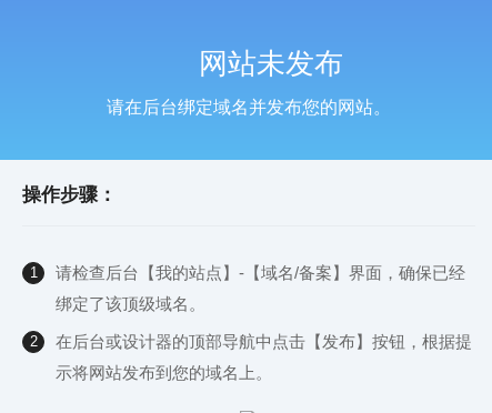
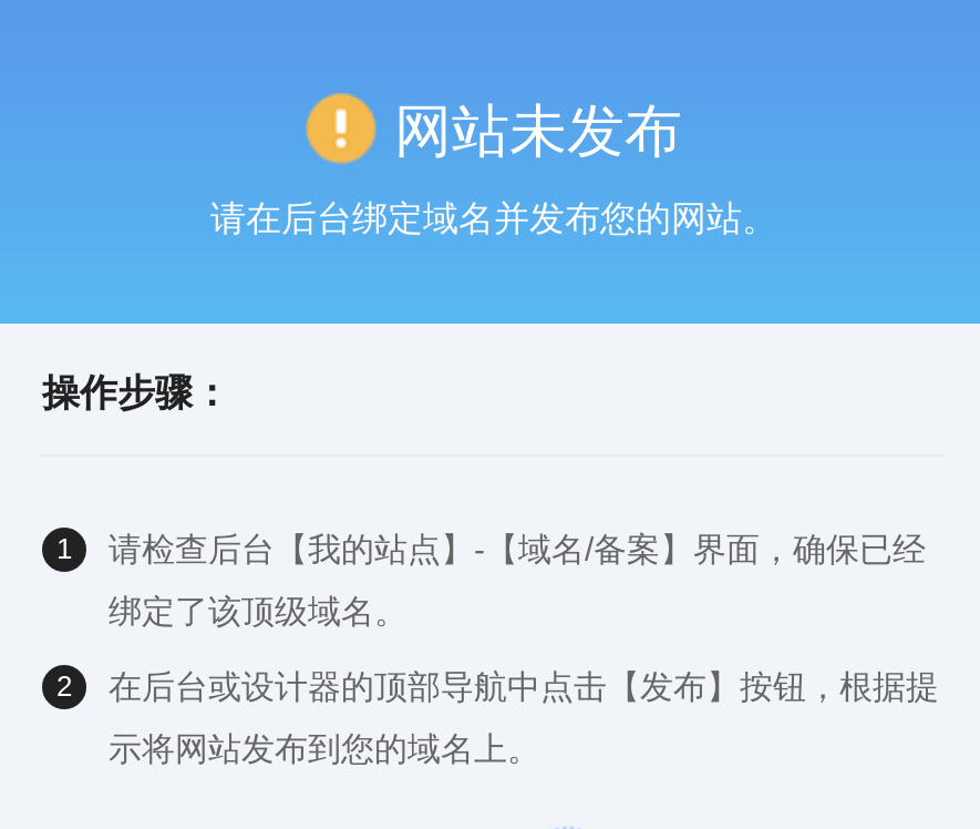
none -> [303,91,379,166] [image]

